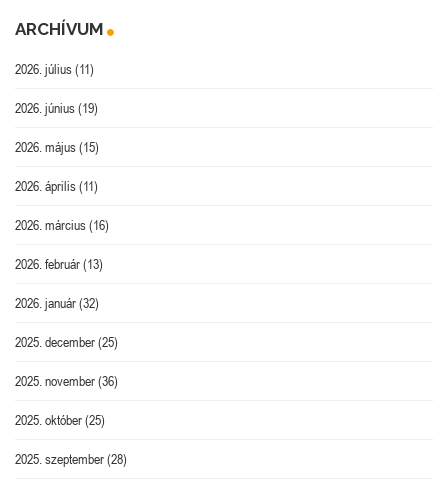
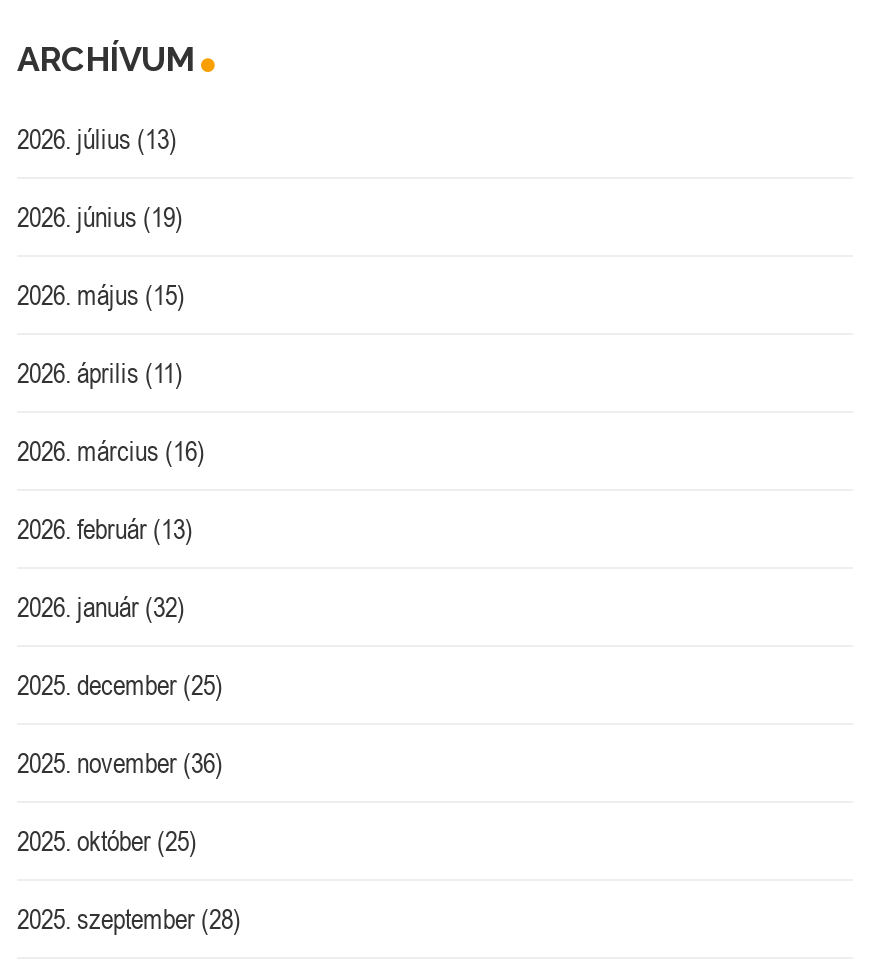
[15,60,94,76] 2026. július (11) -> [17,124,177,156] 2026. július (13)

